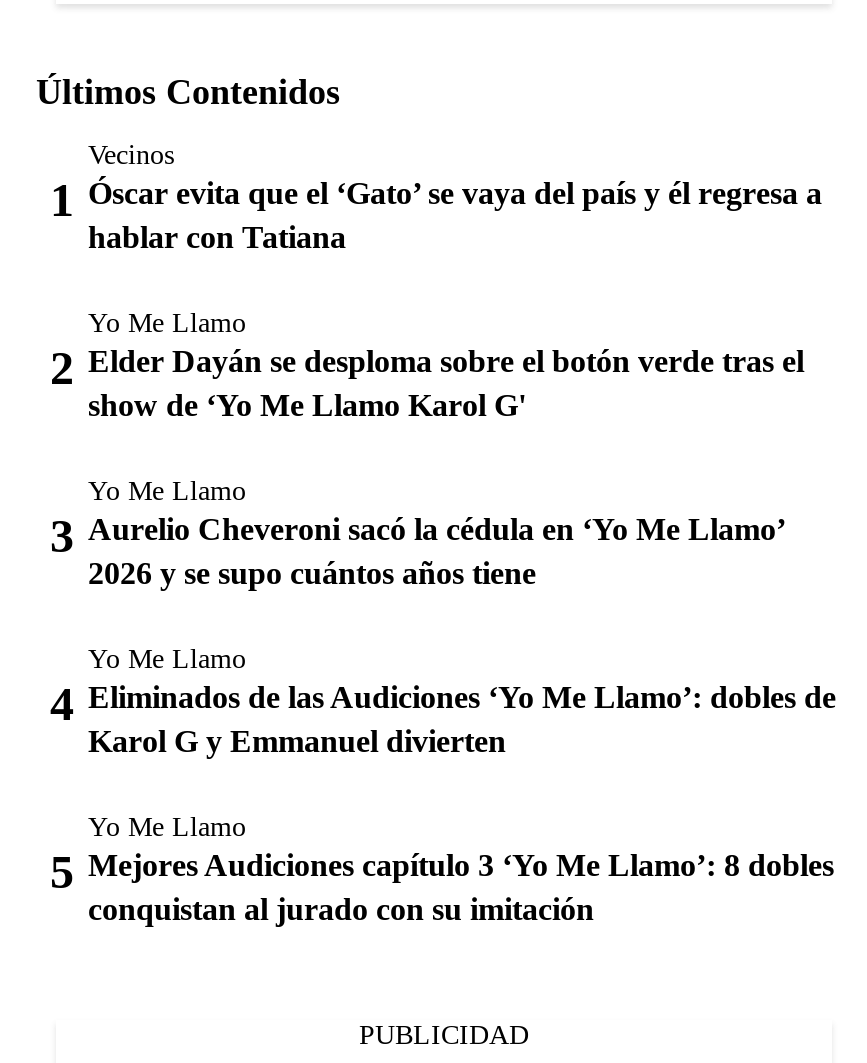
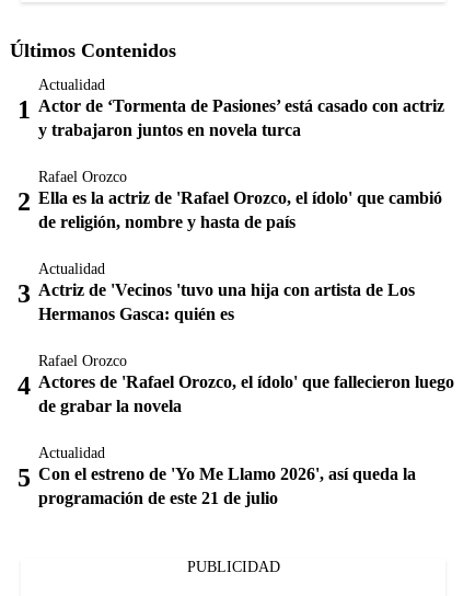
[88,140,822,254] Vecinos | Óscar evita que el ‘Gato’ se vaya del país y él regresa a | hablar con Tatiana -> [38,77,444,139] Actualidad | Actor de ‘Tormenta de Pasiones’ está casado con actriz | y trabajaron juntos en novela turca
[88,308,804,422] Yo Me Llamo | Elder Dayán se desploma sobre el botón verde tras el | show de ‘Yo Me Llamo Karol G' -> [38,169,442,231] Rafael Orozco | Ella es la actriz de 'Rafael Orozco, el ídolo' que cambió | de religión, nombre y hasta de país
[88,476,784,590] Yo Me Llamo | Aurelio Cheveroni sacó la cédula en ‘Yo Me Llamo’ | 2026 y se supo cuántos años tiene -> [38,261,415,323] Actualidad | Actriz de 'Vecinos 'tuvo una hija con artista de Los | Hermanos Gasca: quién es
[88,644,836,758] Yo Me Llamo | Eliminados de las Audiciones ‘Yo Me Llamo’: dobles de | Karol G y Emmanuel divierten -> [38,353,454,415] Rafael Orozco | Actores de 'Rafael Orozco, el ídolo' que fallecieron luego | de grabar la novela
[88,812,834,926] Yo Me Llamo | Mejores Audiciones capítulo 3 ‘Yo Me Llamo’: 8 dobles | conquistan al jurado con su imitación -> [38,445,416,507] Actualidad | Con el estreno de 'Yo Me Llamo 2026', así queda la | programación de este 21 de julio

